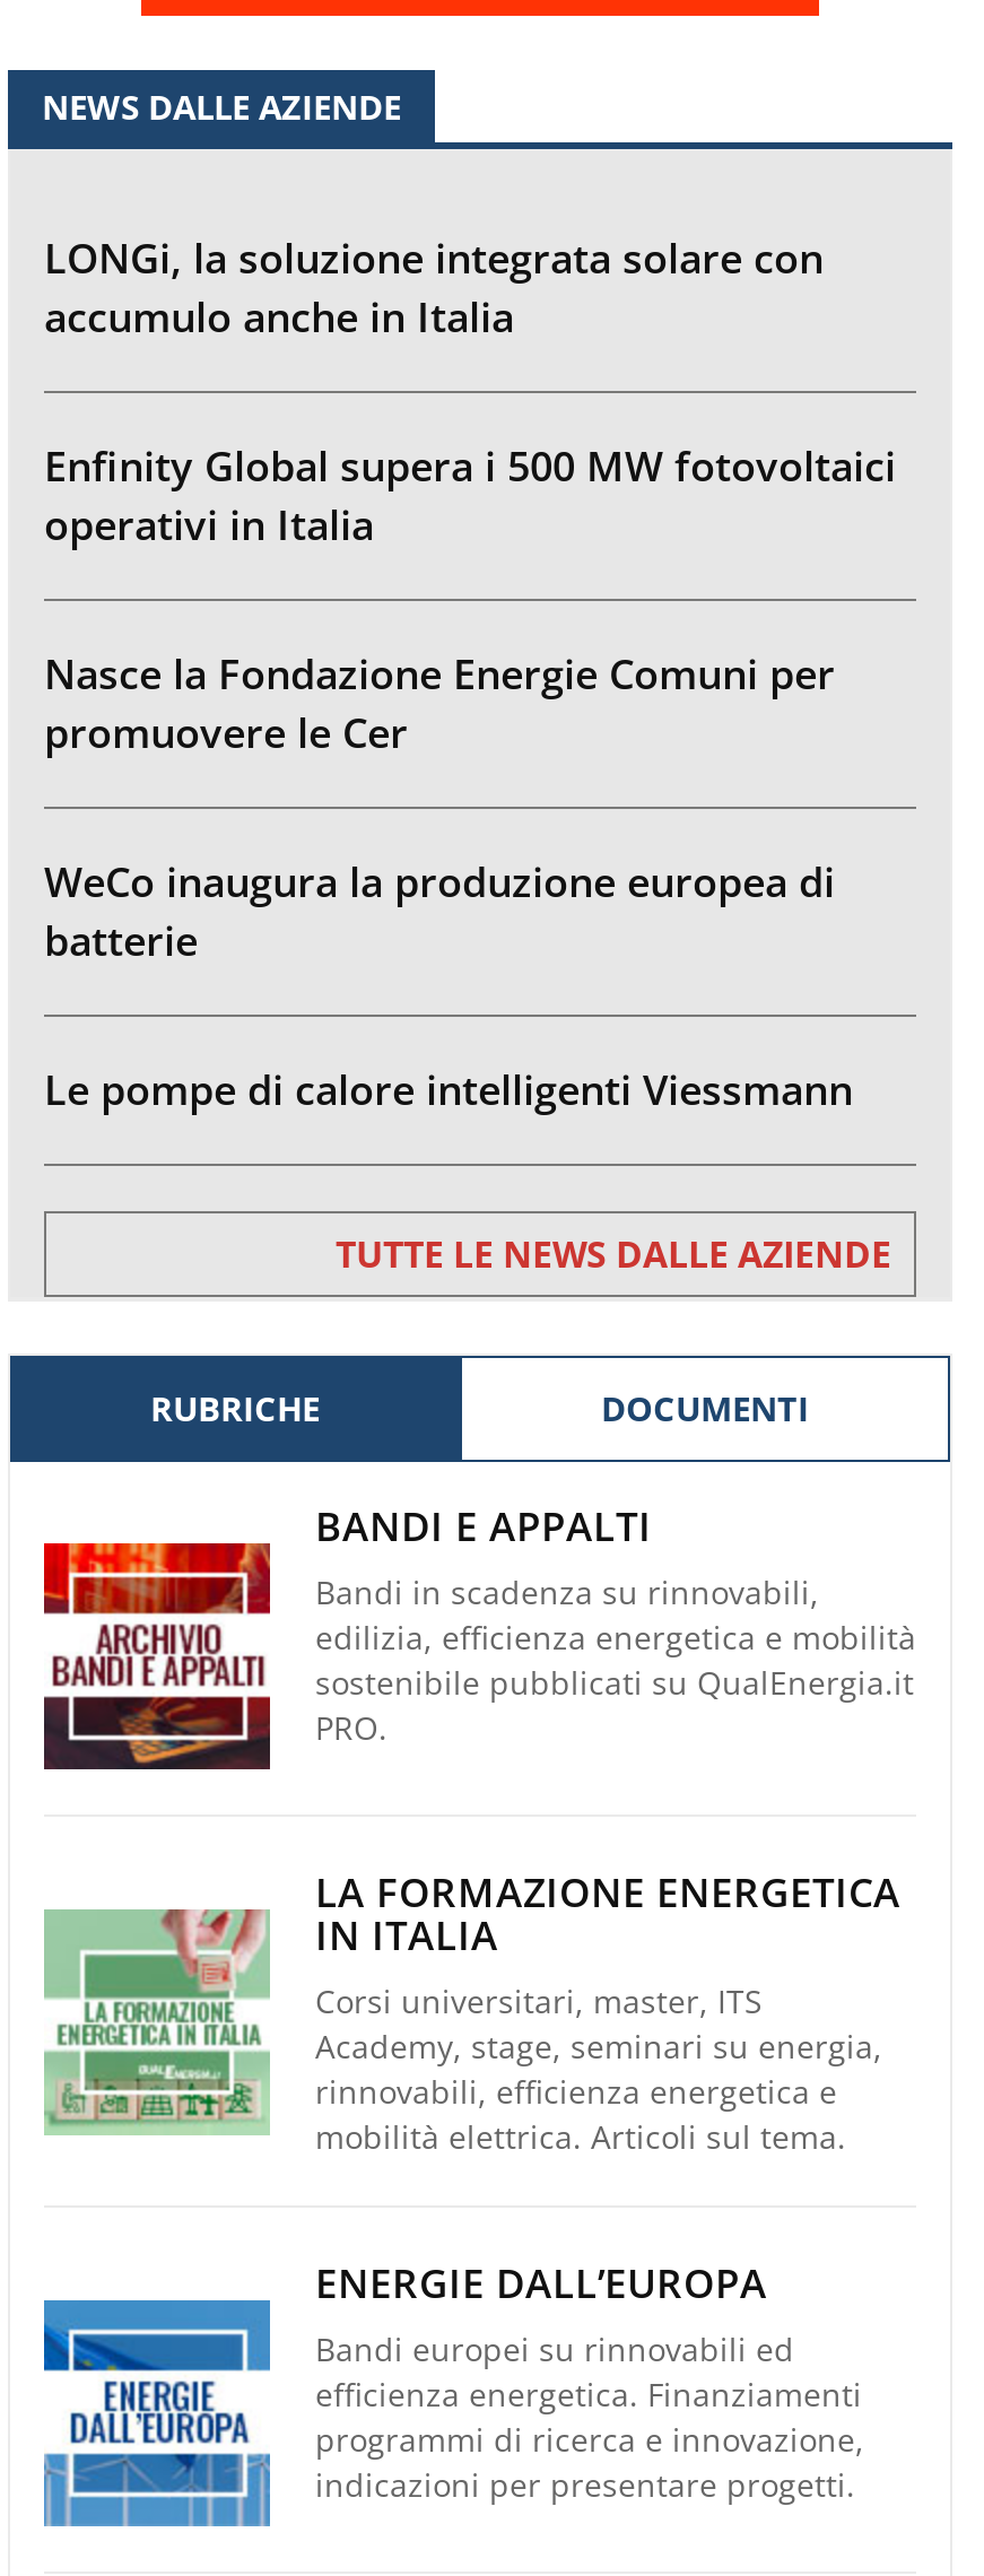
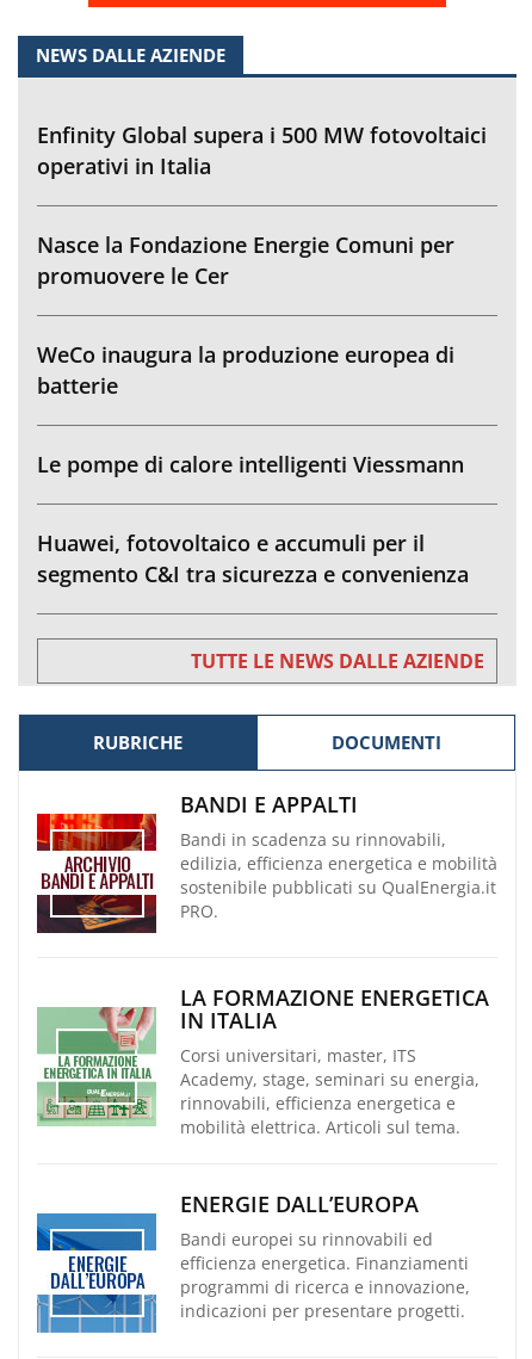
[44,230,824,343] LONGi, la soluzione integrata solare con | accumulo anche in Italia -> none
moved [44,438,896,1116] -> [37,120,487,478]: Enfinity Global supera i 500 MW fotovoltaici | operativi in Italia | Nasce la Fondazione Energie Comuni per | promuovere le Cer | WeCo inaugura la produzione europea di | batterie | Le pompe di calore intelligenti Viessmann
none -> [37,528,469,588] Huawei, fotovoltaico e accumuli per il | segmento C&I tra sicurezza e convenienza

